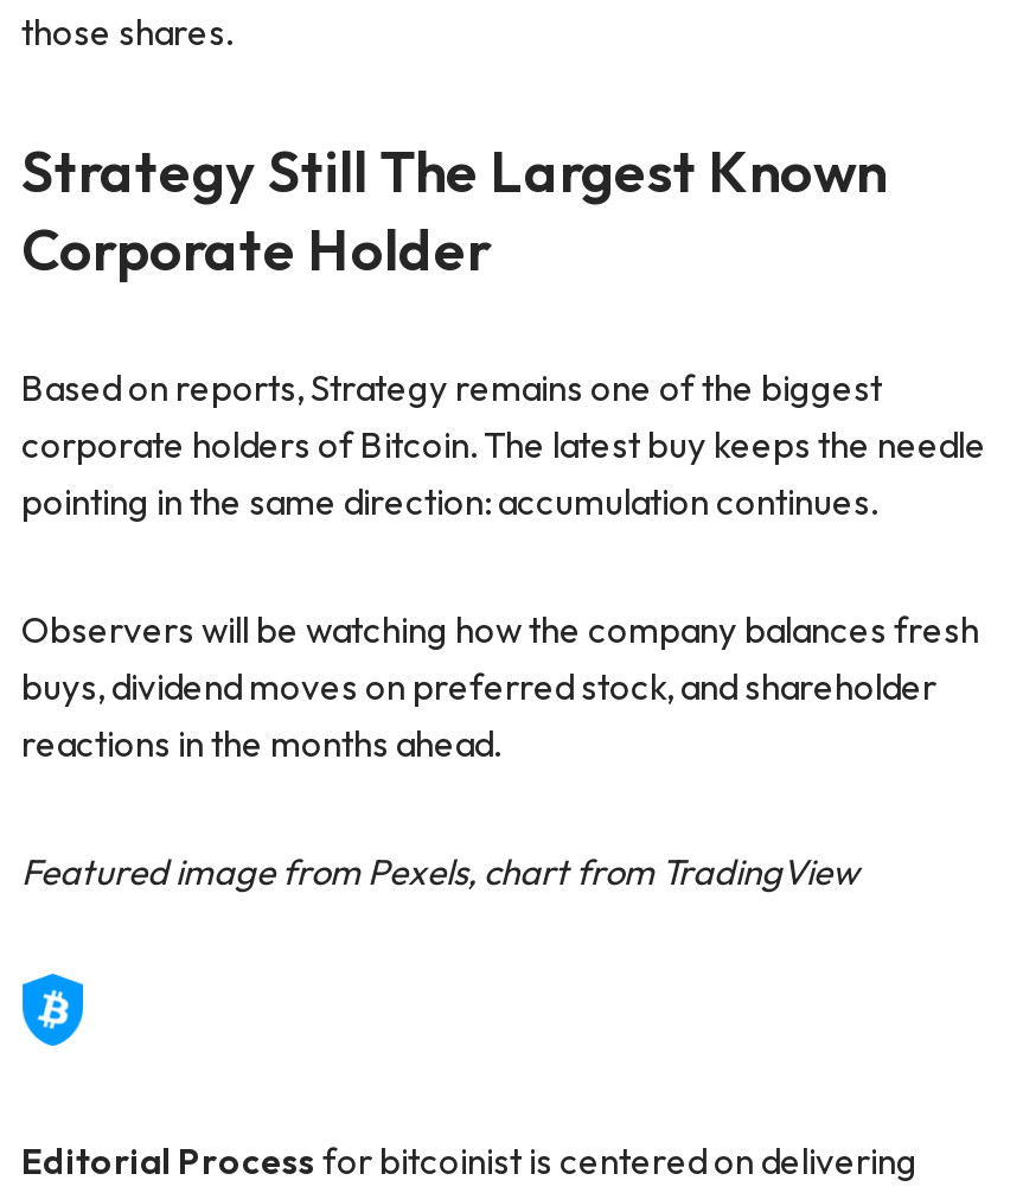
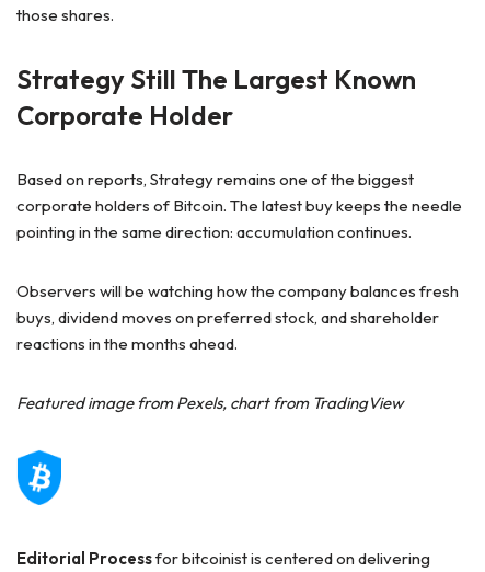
[19,970,119,1048] [image] -> [16,449,62,506] [image]

